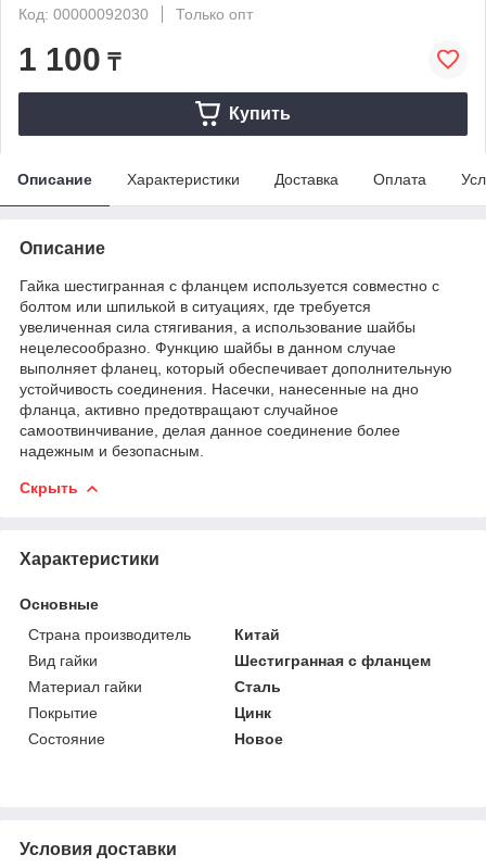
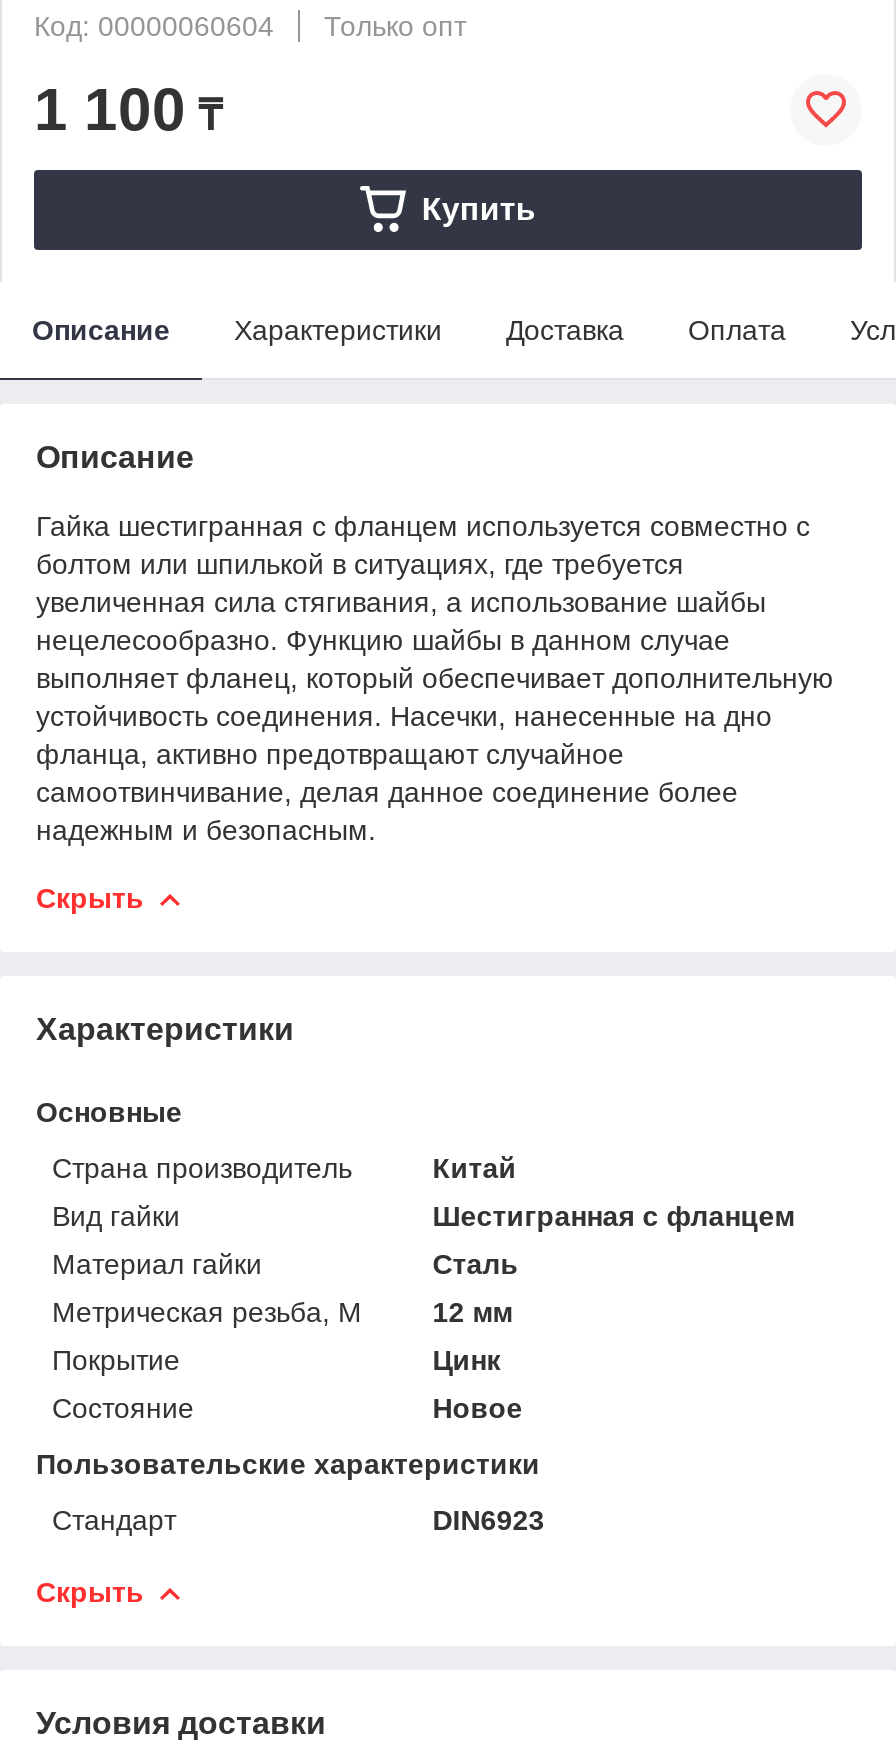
[18,5,253,23] Код: 00000092030 Только опт -> [34,10,466,42] Код: 00000060604 Только опт
none -> [52,1296,512,1328] Метрическая резьба, М | 12 мм
none -> [36,1448,544,1608] Пользовательские характеристики | Стандарт | DIN6923 | Скрыть

